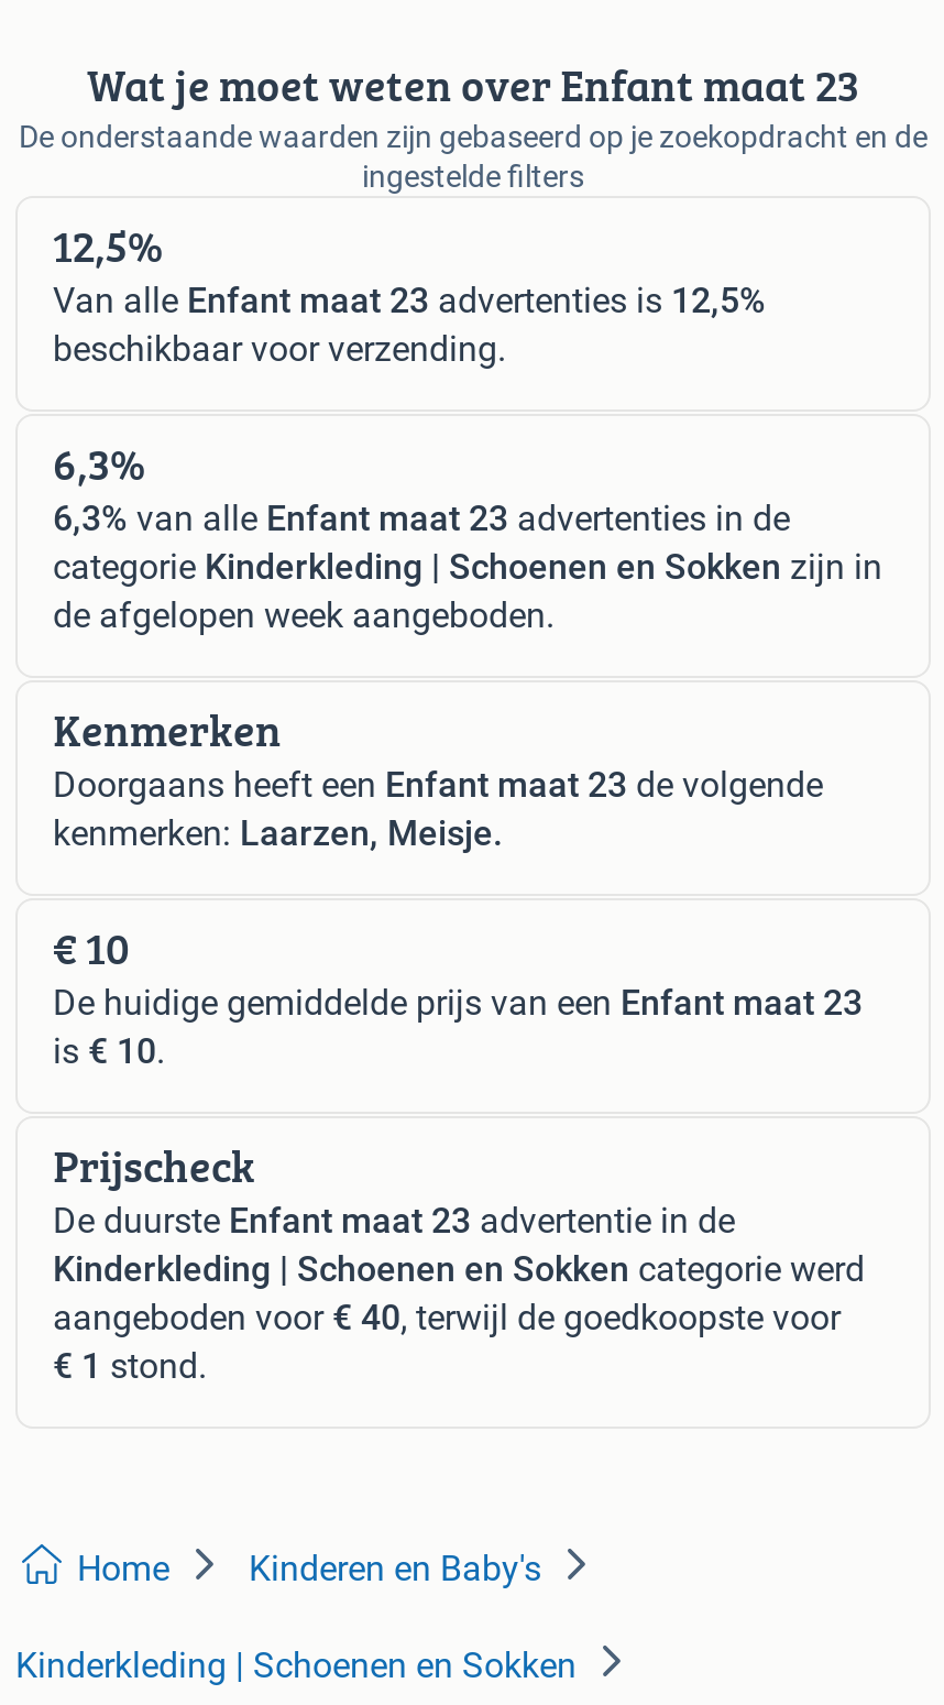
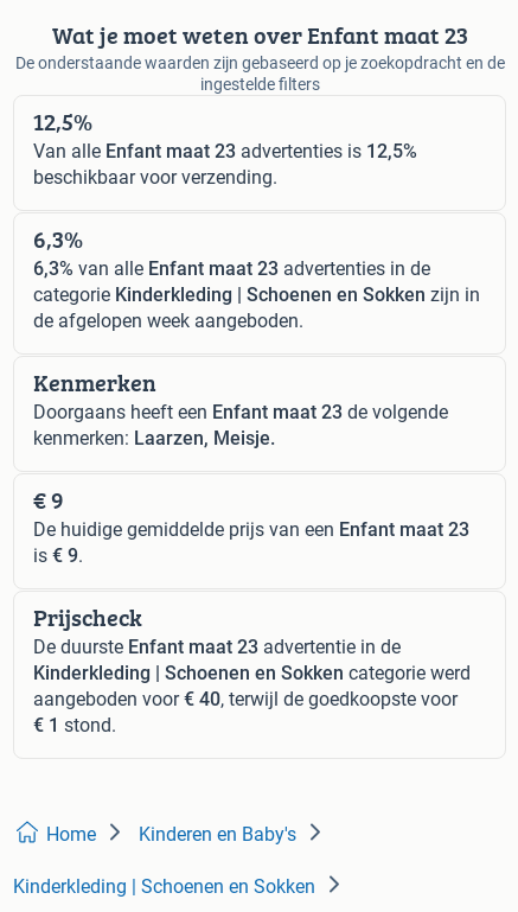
[53,916,130,980] € 10 -> [33,483,64,517] € 9
[53,1030,165,1072] is € 10. -> [33,544,83,567] is € 9.

